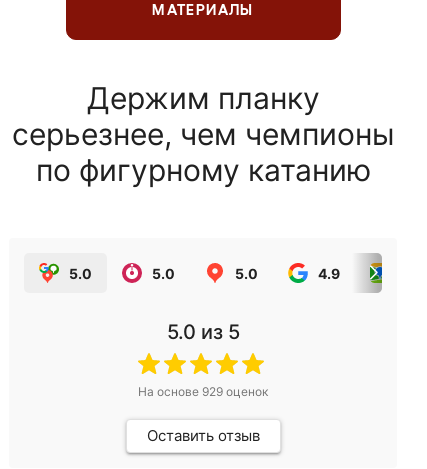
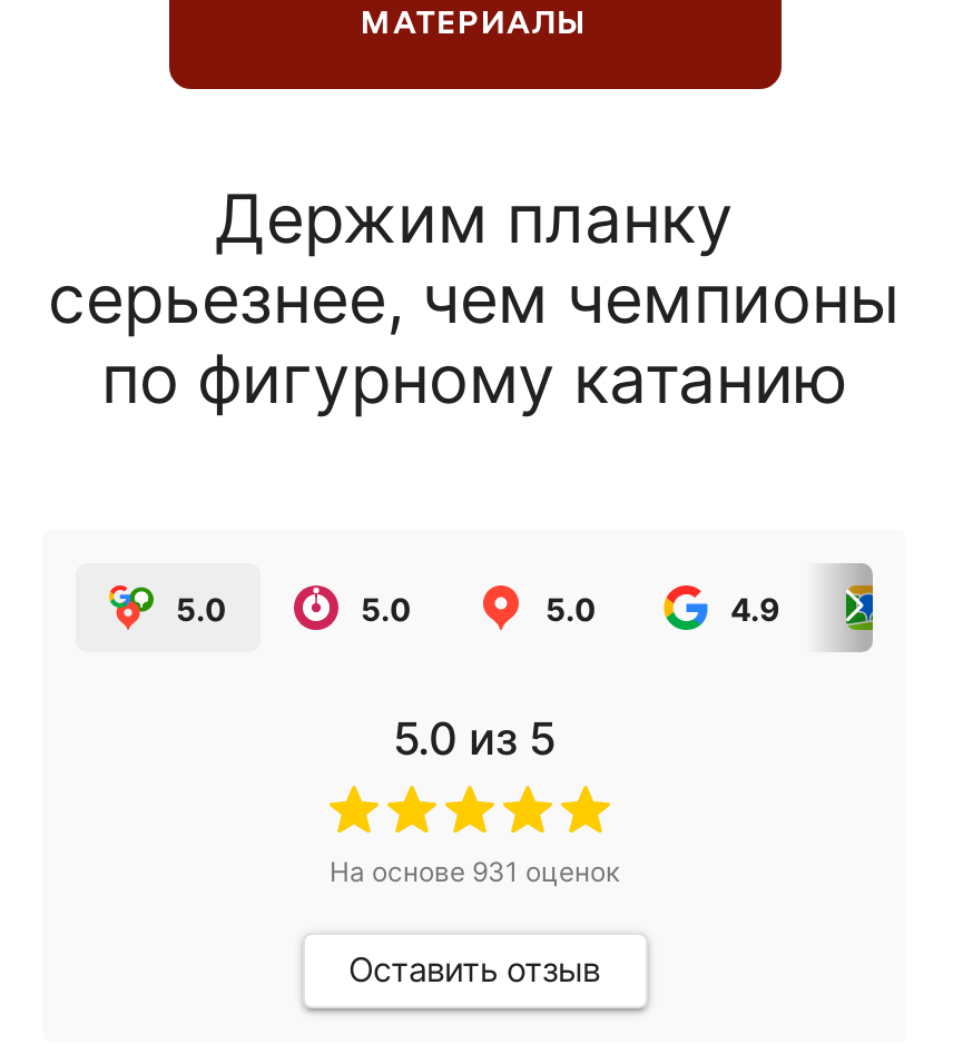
[138,384,268,399] На основе 929 оценок -> [330,855,619,888] На основе 931 оценок

